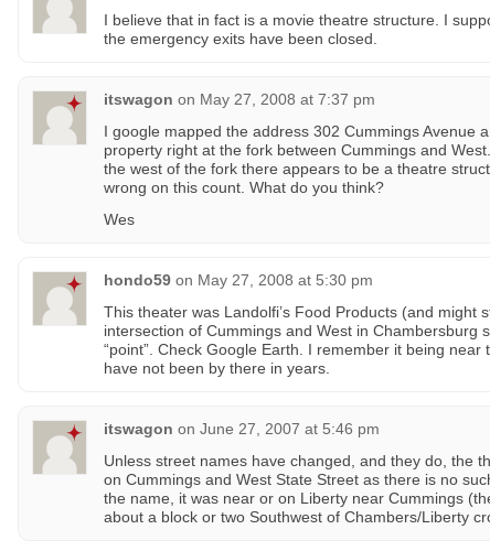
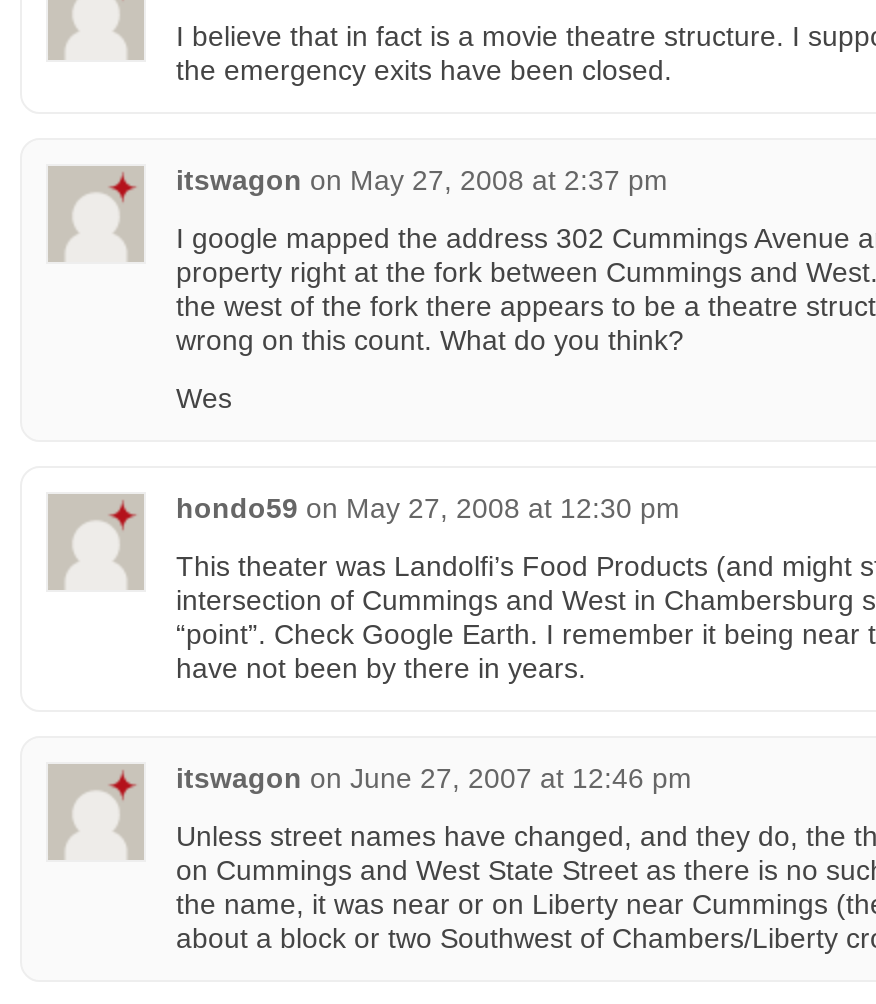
[104,90,375,108] itswagon on May 27, 2008 at 7:37 pm -> [176,164,668,196] itswagon on May 27, 2008 at 2:37 pm
[104,271,373,289] hondo59 on May 27, 2008 at 5:30 pm -> [176,492,680,524] hondo59 on May 27, 2008 at 12:30 pm
[104,420,380,437] itswagon on June 27, 2007 at 5:46 pm -> [176,762,692,794] itswagon on June 27, 2007 at 12:46 pm

